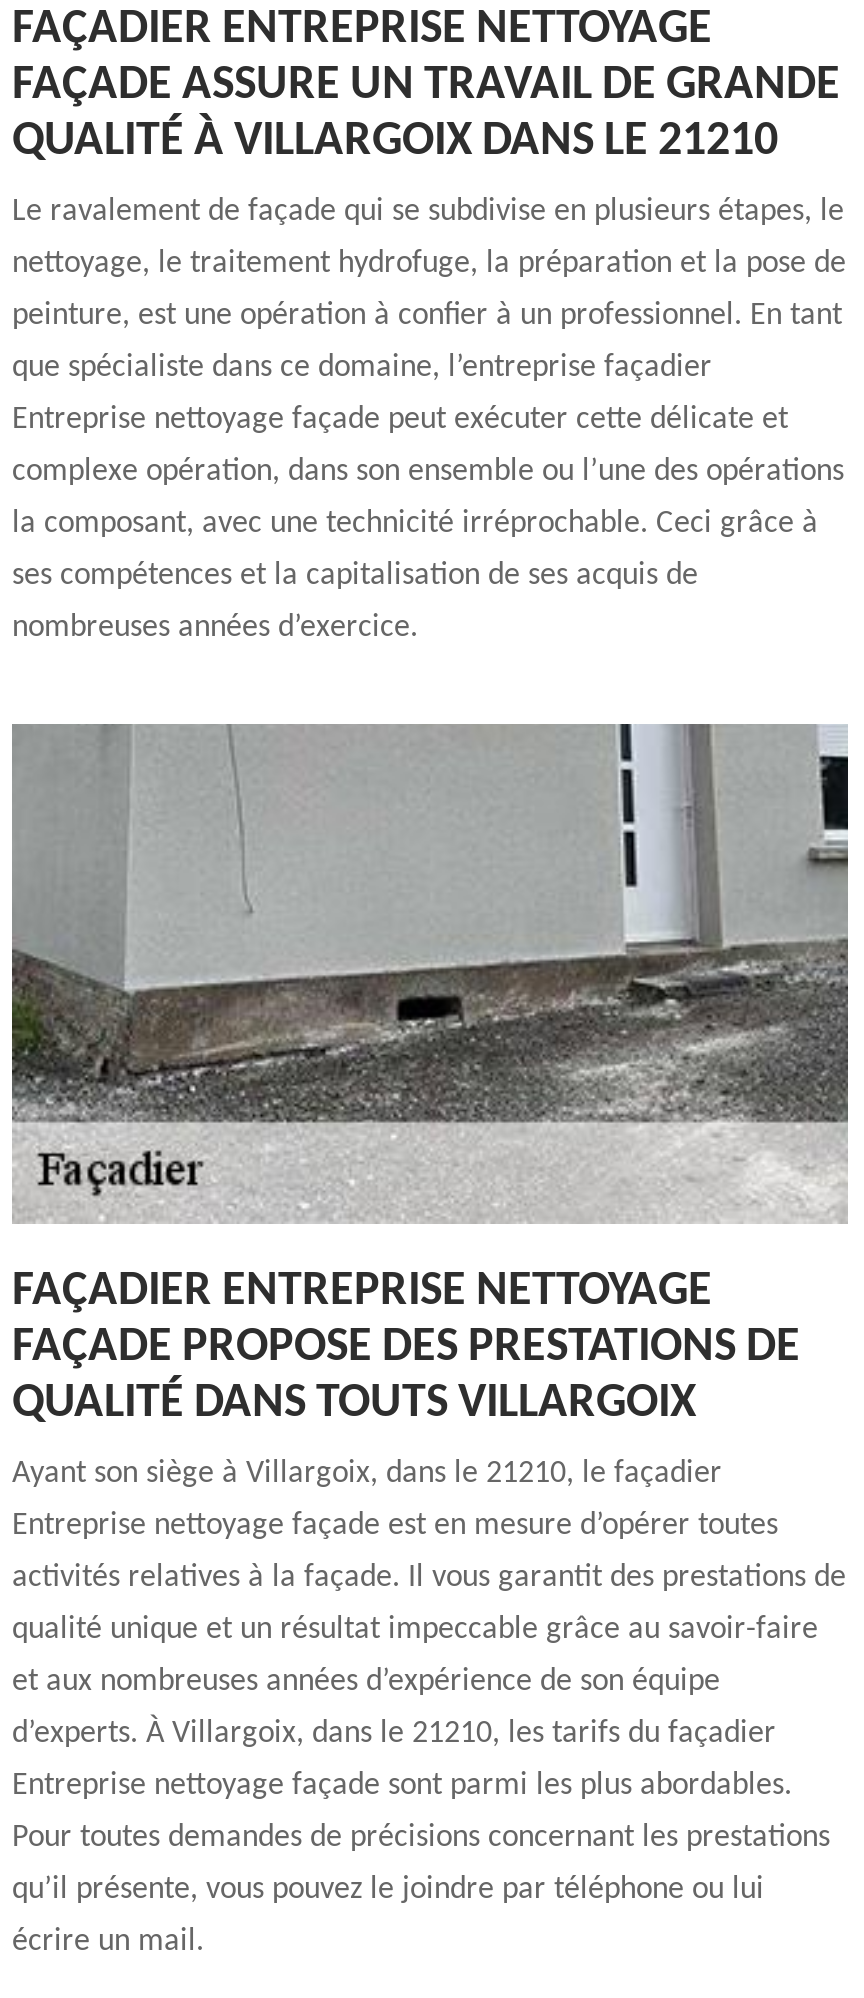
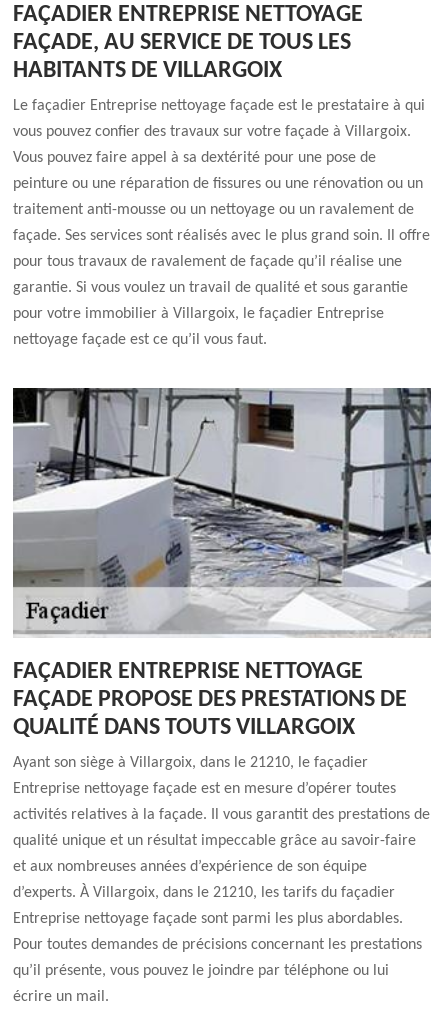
[12,62,846,644] FAÇADE ASSURE UN TRAVAIL DE GRANDE | QUALITÉ À VILLARGOIX DANS LE 21210 | Le ravalement de façade qui se subdivise en plusieurs étapes, le | nettoyage, le traitement hydrofuge, la préparation et la pose de | peinture, est une opération à confier à un professionnel. En tant | que spécialiste dans ce domaine, l’entreprise façadier | Entreprise nettoyage façade peut exécuter cette délicate et | complexe opération, dans son ensemble ou l’une des opérations | la composant, avec une technicité irréprochable. Ceci grâce à | ses compétences et la capitalisation de ses acquis de | nombreuses années d’exercice. -> [13,31,430,348] FAÇADE, AU SERVICE DE TOUS LES | HABITANTS DE VILLARGOIX | Le façadier Entreprise nettoyage façade est le prestataire à qui | vous pouvez confier des travaux sur votre façade à Villargoix. | Vous pouvez faire appel à sa dextérité pour une pose de | peinture ou une réparation de fissures ou une rénovation ou un | traitement anti-mousse ou un nettoyage ou un ravalement de | façade. Ses services sont réalisés avec le plus grand soin. Il offre | pour tous travaux de ravalement de façade qu’il réalise une | garantie. Si vous voulez un travail de qualité et sous garantie | pour votre immobilier à Villargoix, le façadier Entreprise | nettoyage façade est ce qu’il vous faut.
[10,722,848,1224] [image] -> [13,388,431,633] [image]

